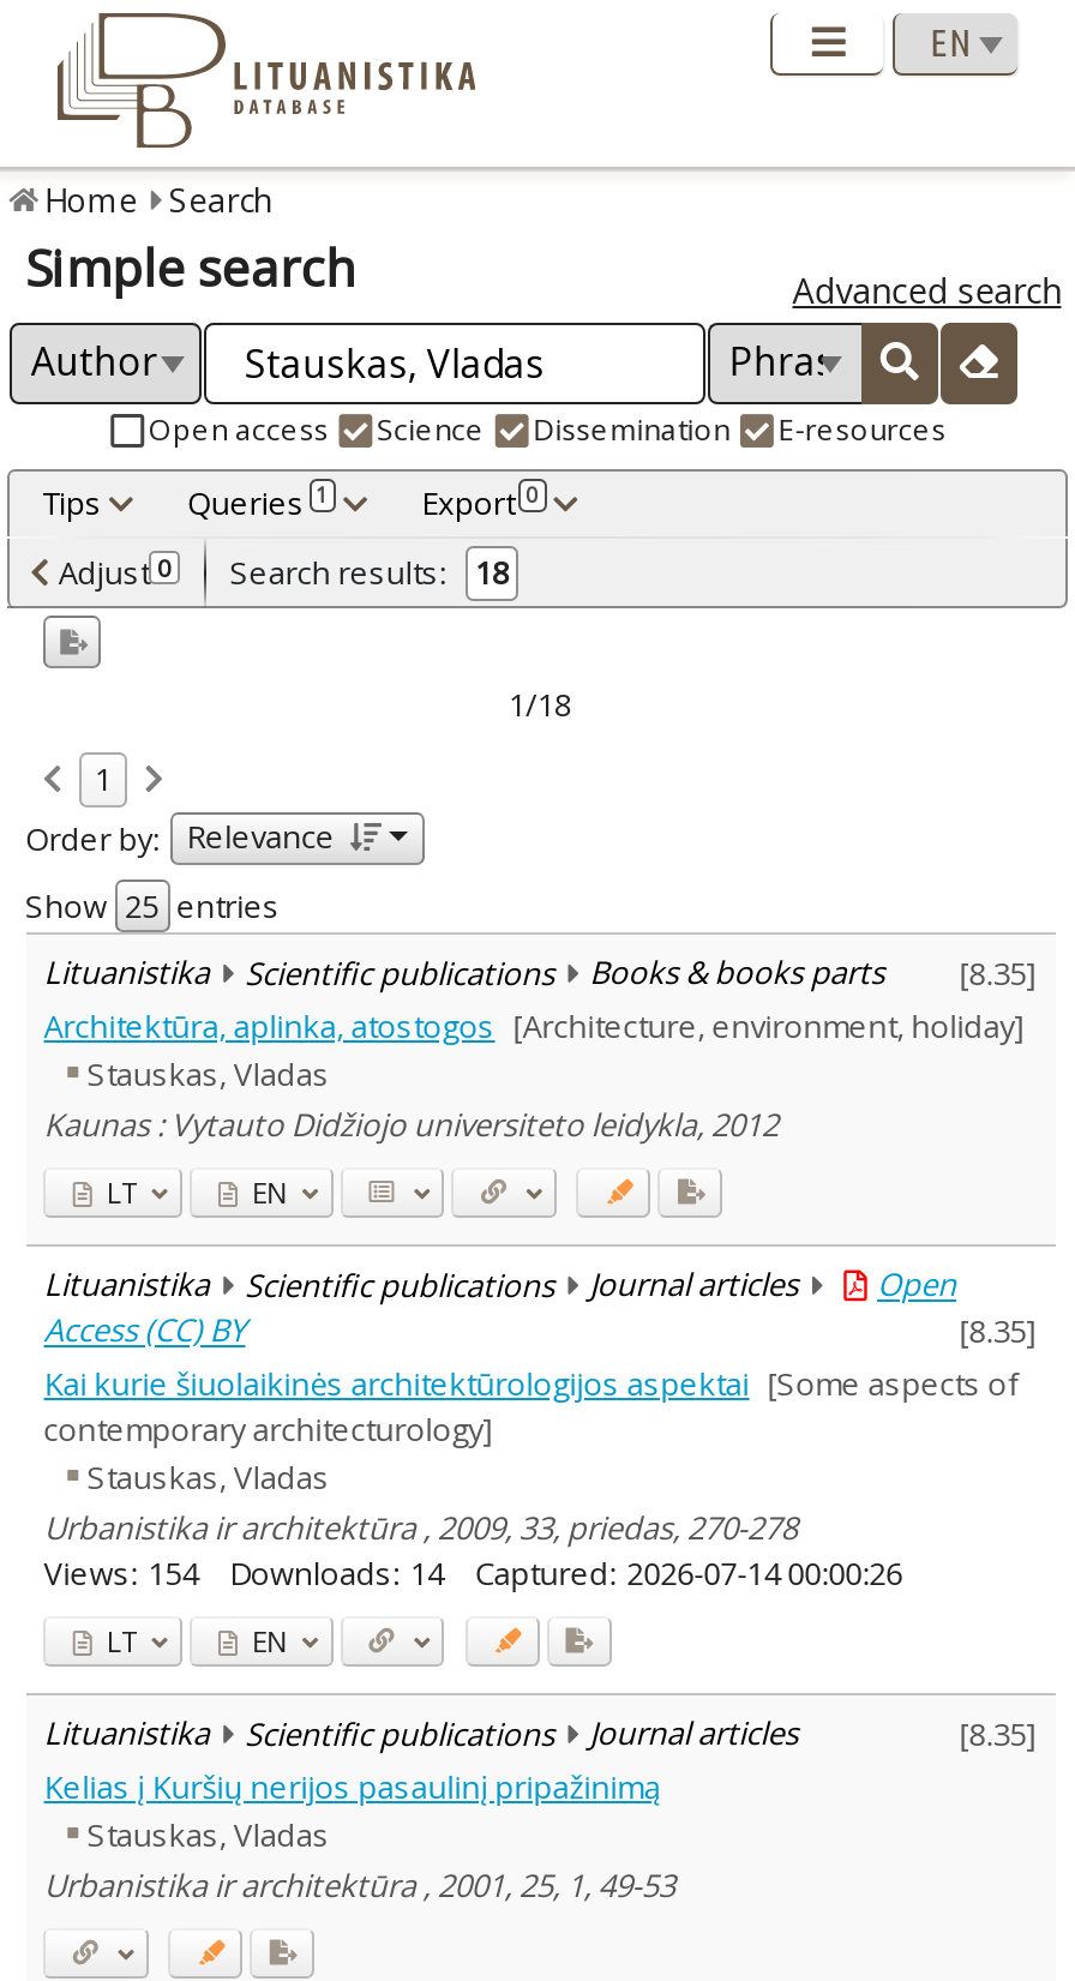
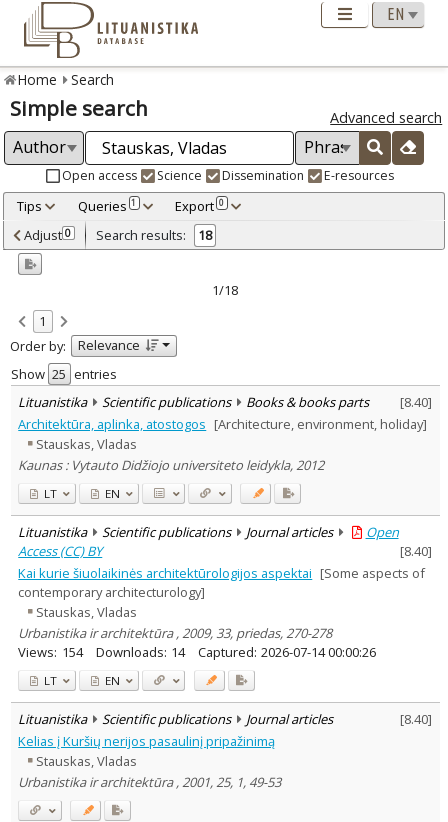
[959,951,1036,994] [8.35] -> [400,393,432,411] [8.40]
[959,1308,1036,1352] [8.35] -> [400,542,432,560] [8.40]
[959,1712,1036,1755] [8.35] -> [400,710,432,728] [8.40]

